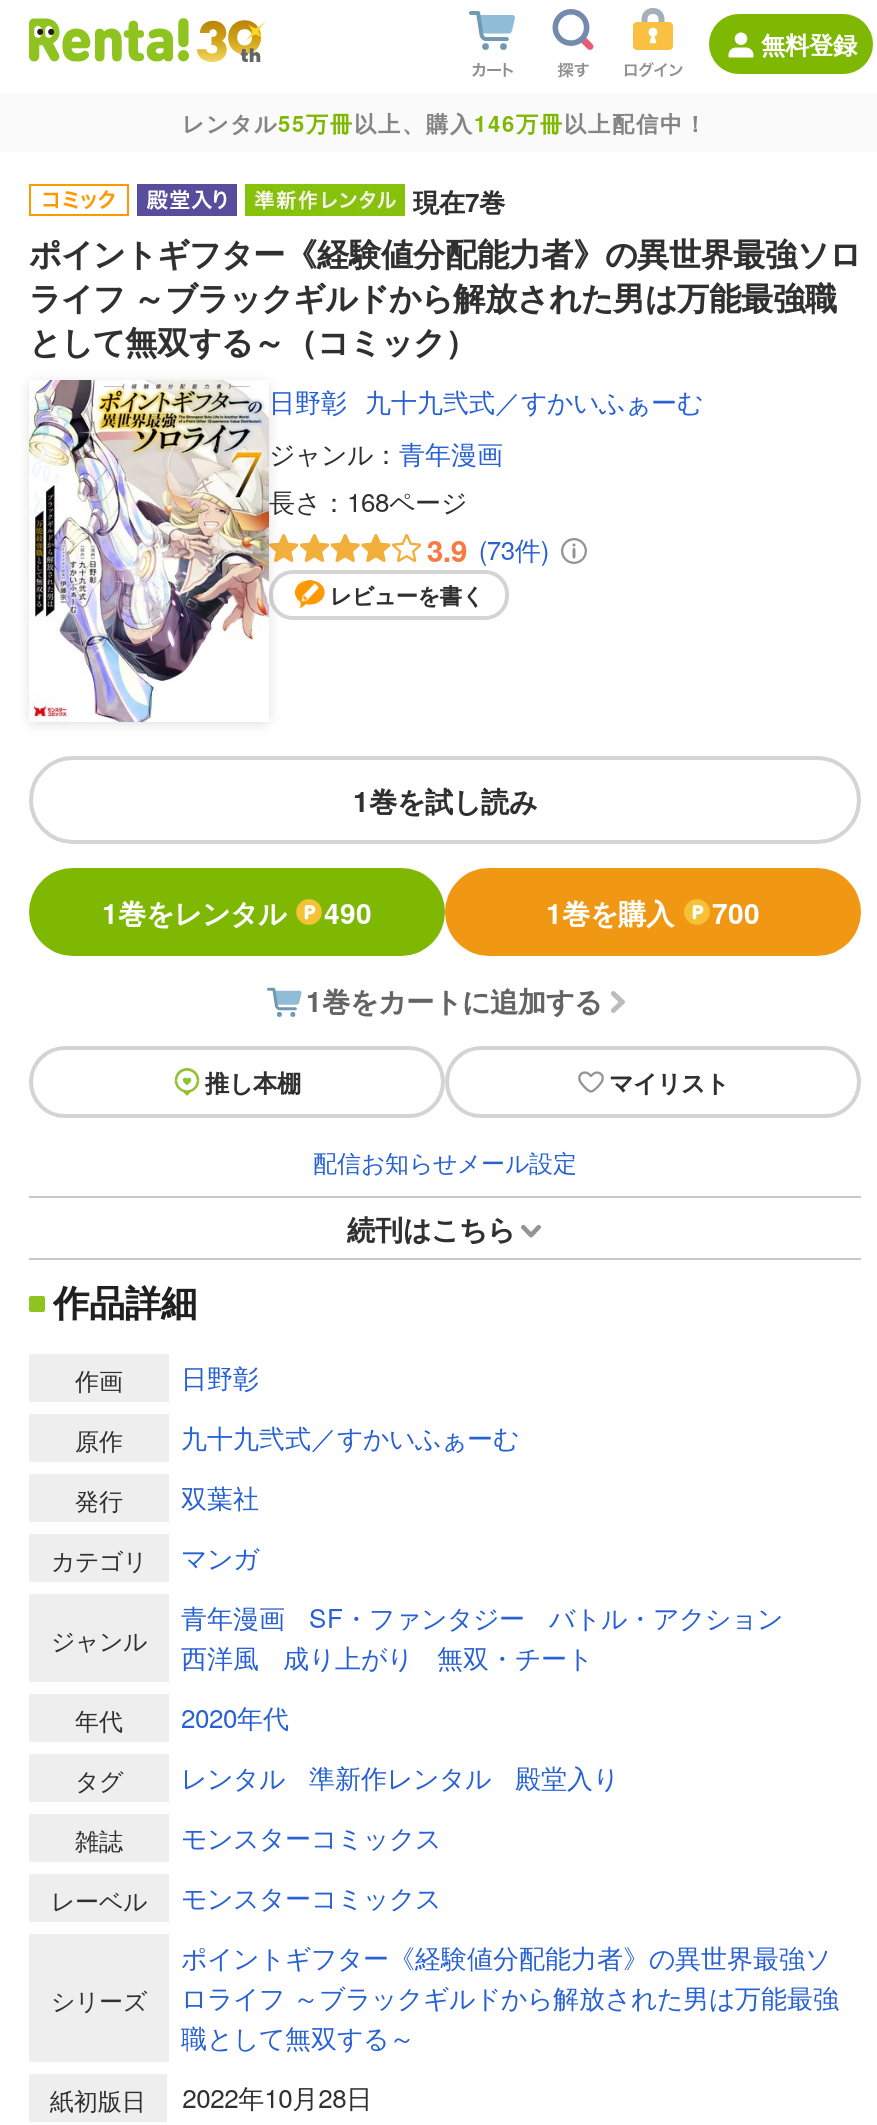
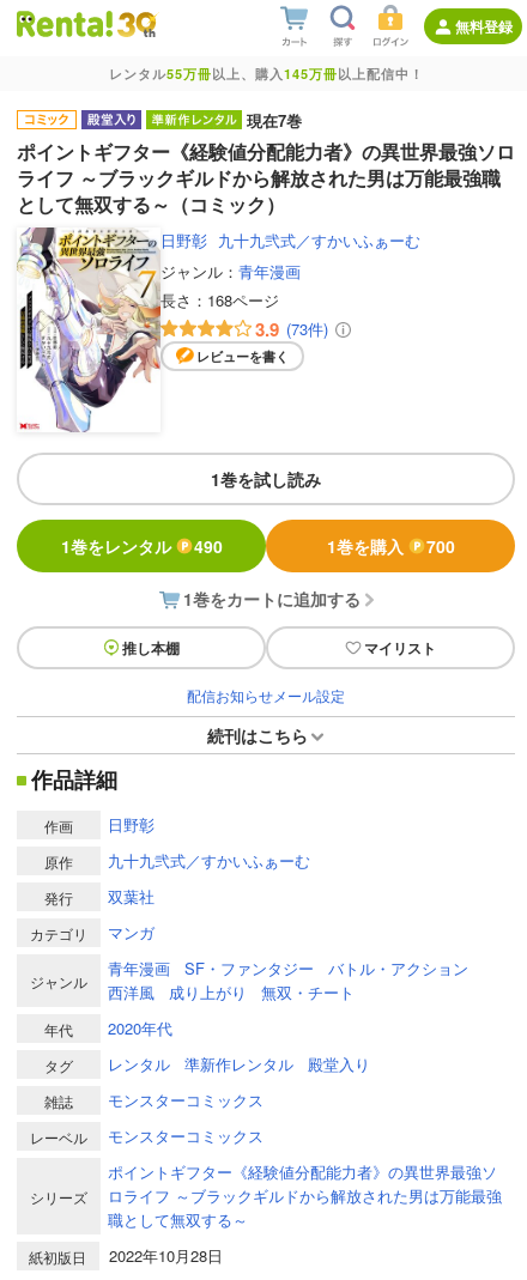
[182,108,708,138] レンタル55万冊以上、購入146万冊以上配信中！ -> [108,65,423,83] レンタル55万冊以上、購入145万冊以上配信中！

